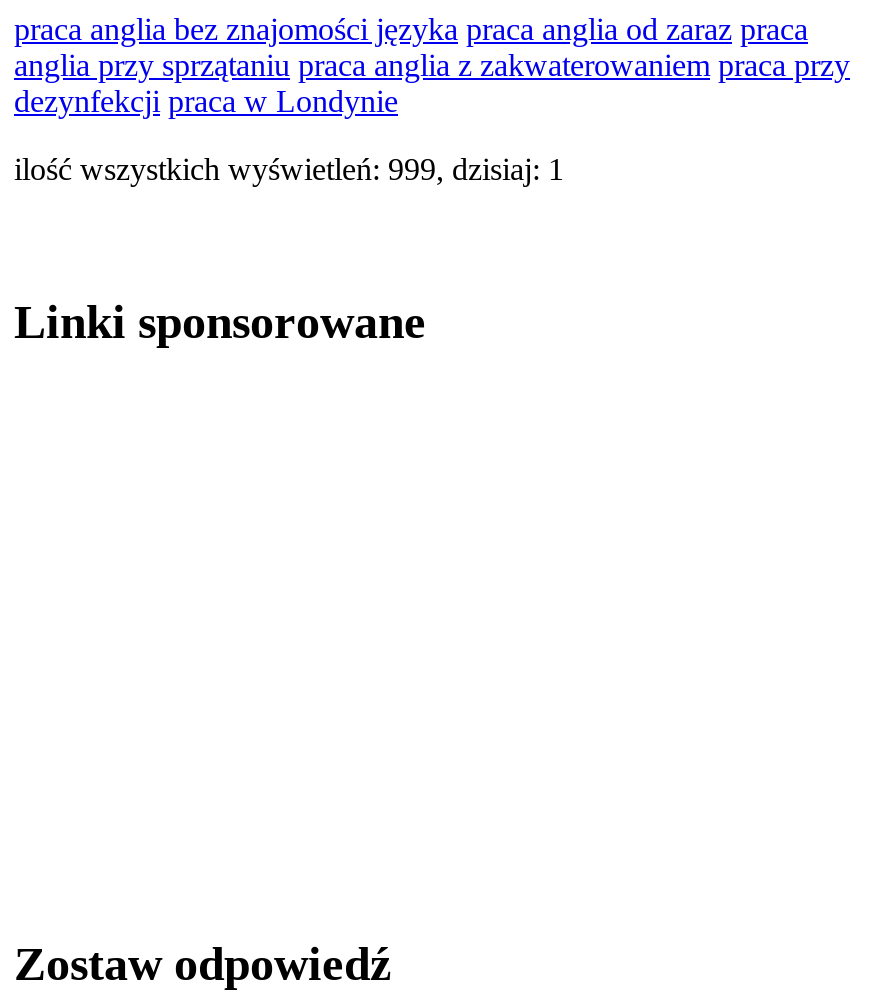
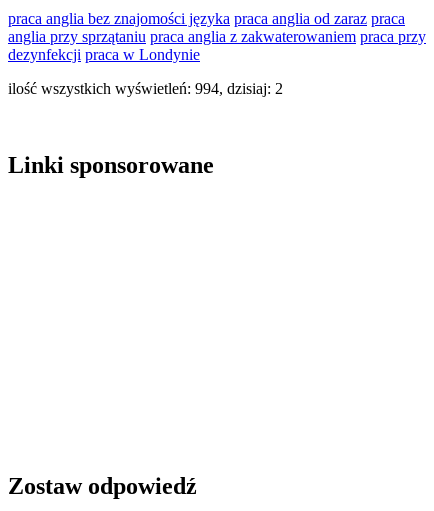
[14,153,564,187] ilość wszystkich wyświetleń: 999, dzisiaj: 1 -> [8,80,283,97] ilość wszystkich wyświetleń: 994, dzisiaj: 2

